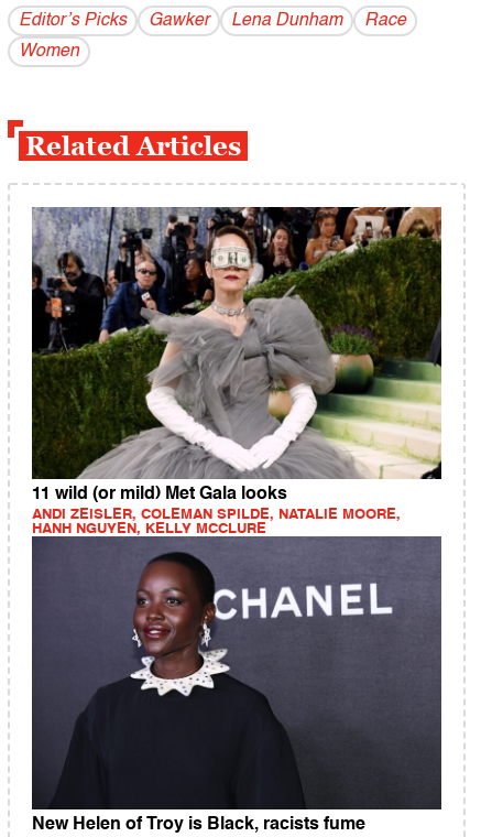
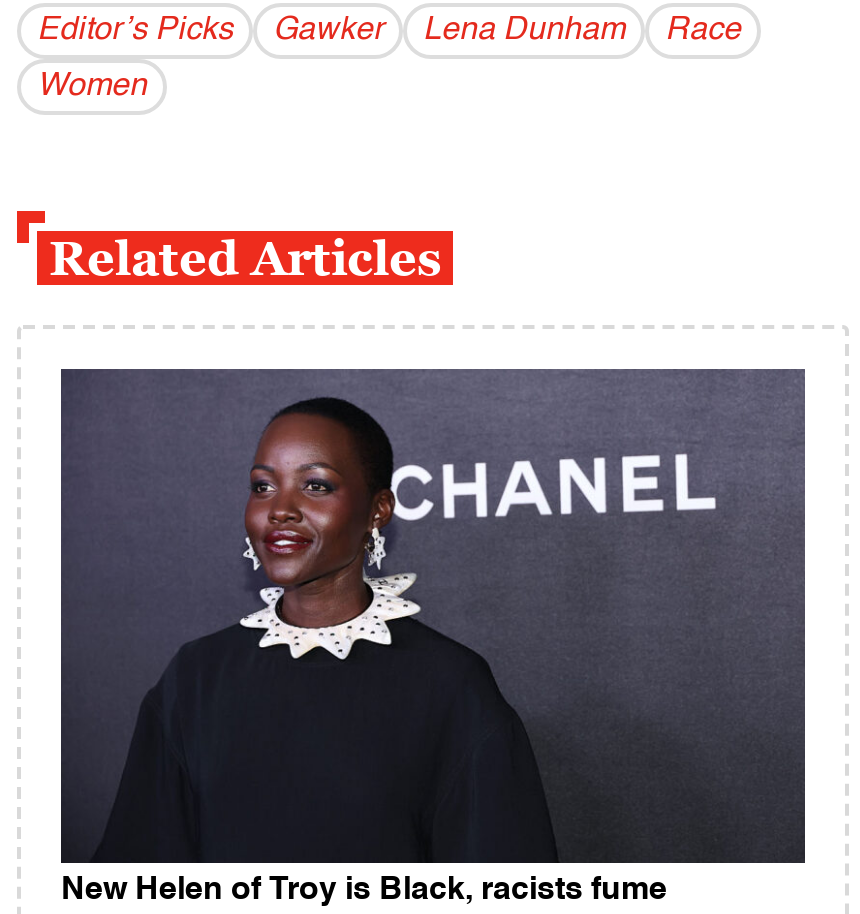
[32,206,442,537] [image] | 11 wild (or mild) Met Gala looks | ANDI ZEISLER, COLEMAN SPILDE, NATALIE MOORE, | HANH NGUYEN, KELLY MCCLURE -> none

